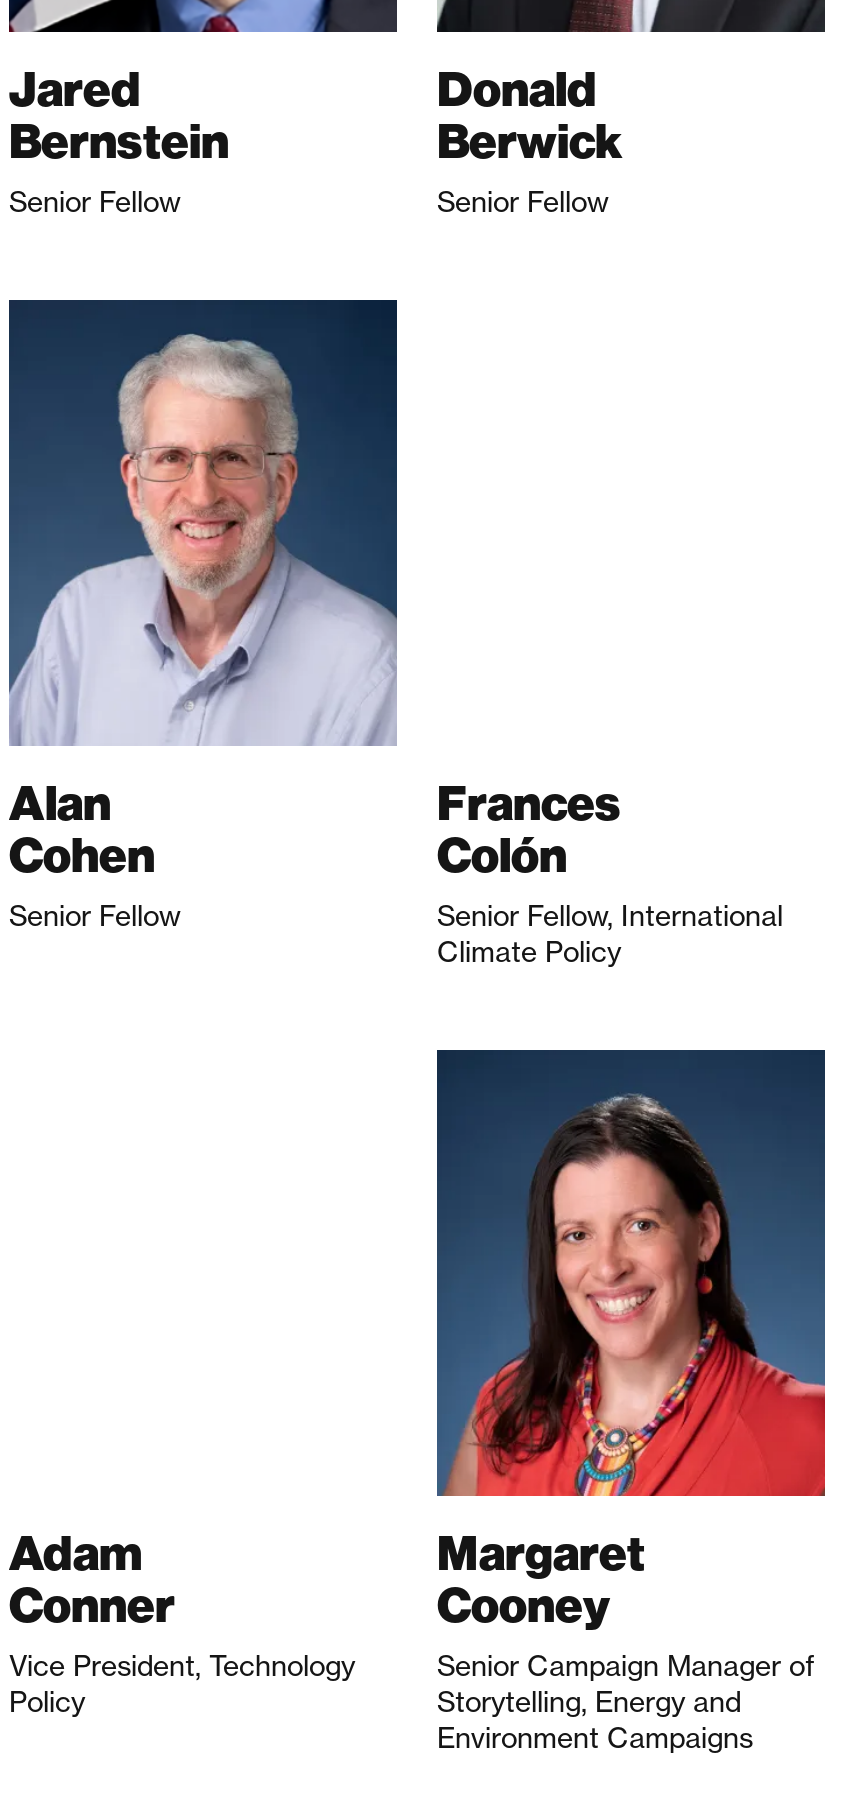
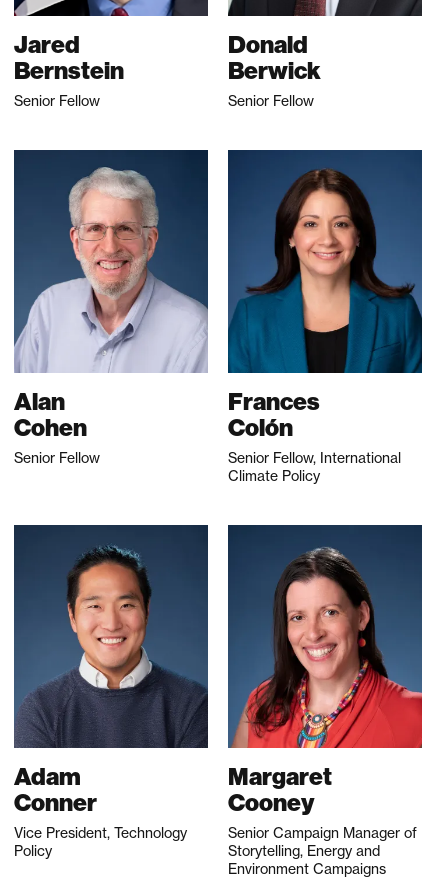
none -> [227,149,423,374] [image]
none -> [13,524,209,749] [image]

